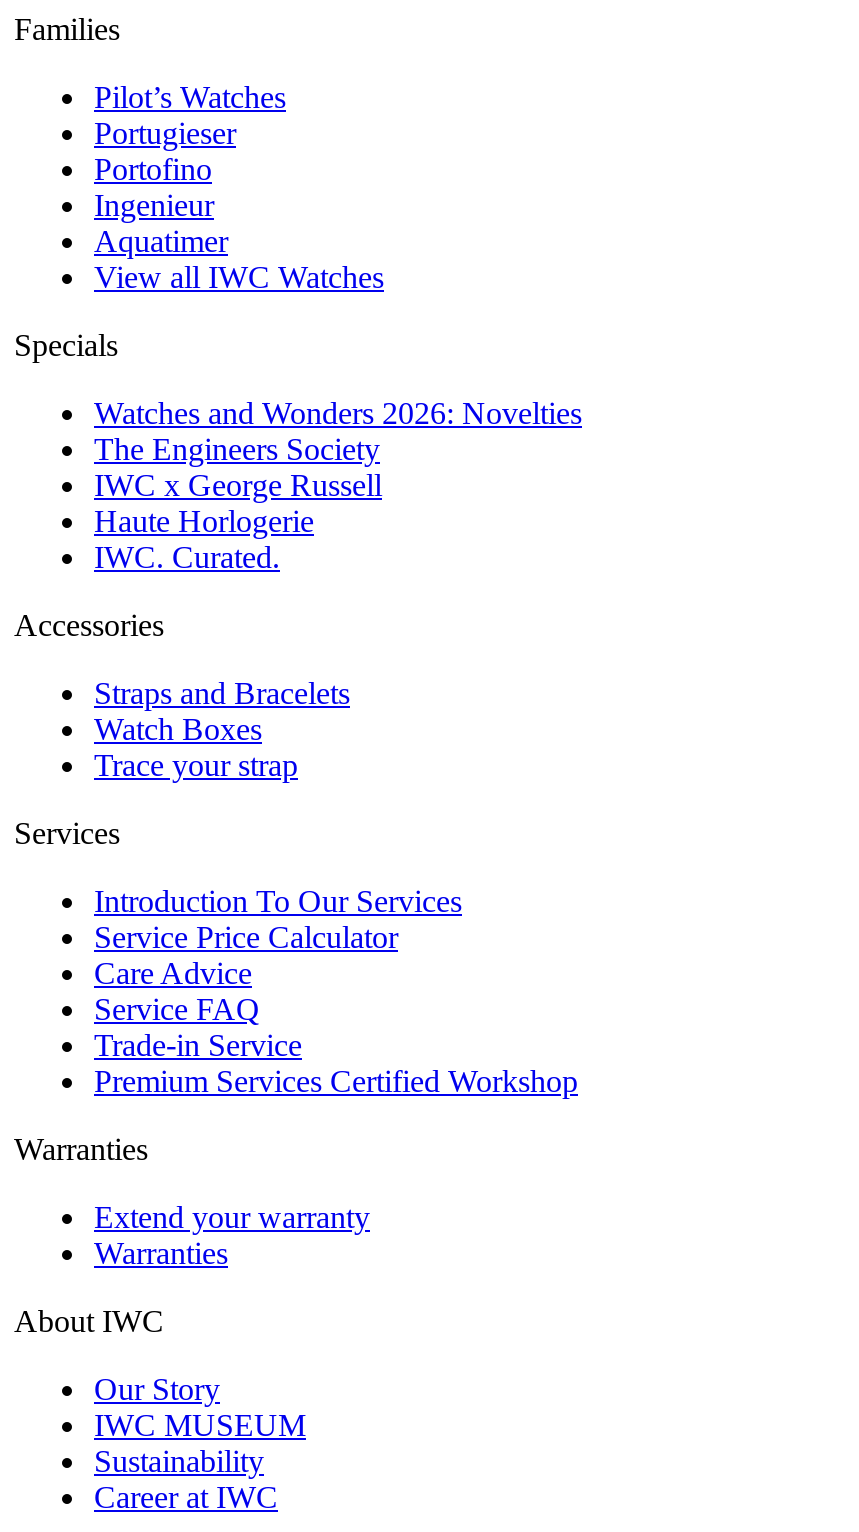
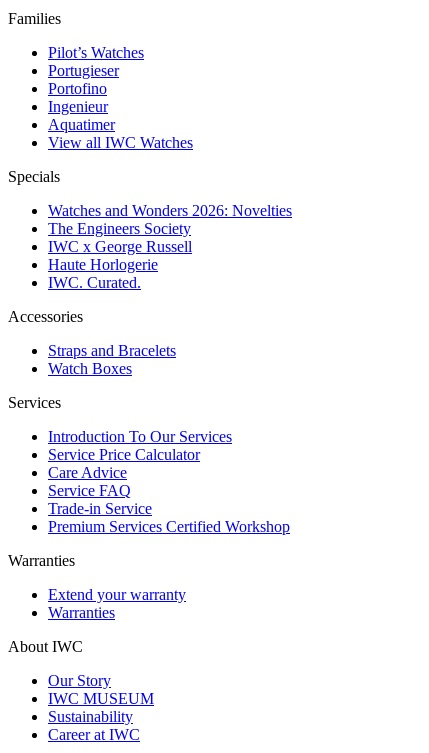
[94,748,298,782] Trace your strap -> none

